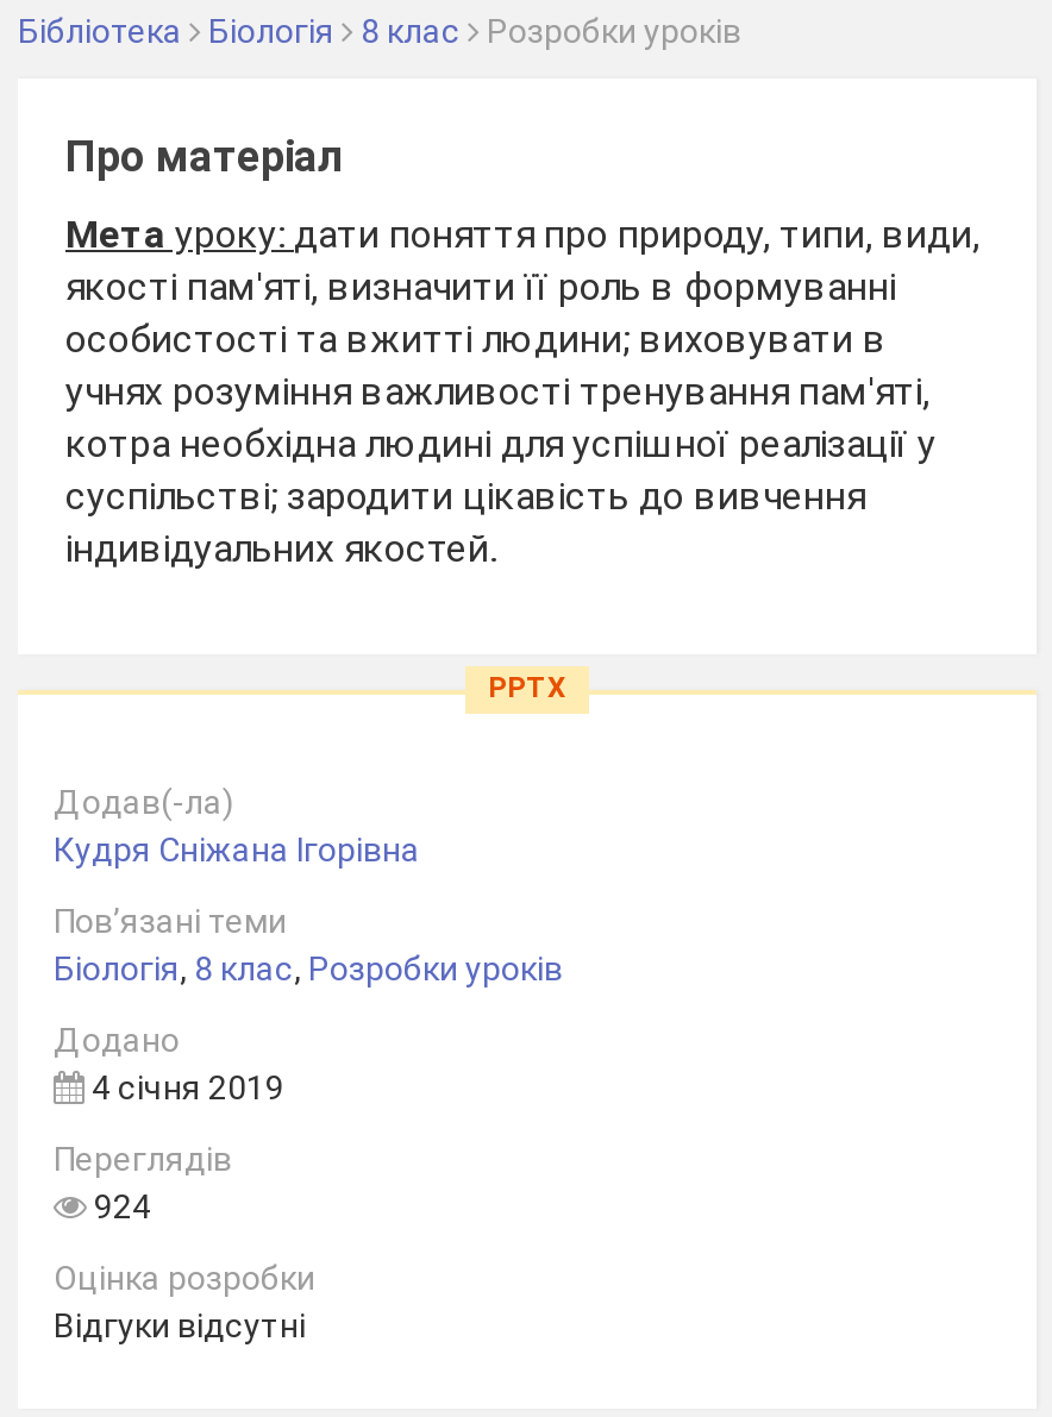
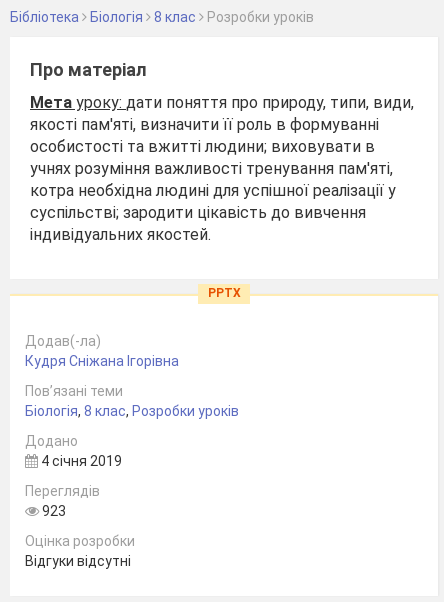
[87,1186,151,1224] 924 -> [39,502,66,518] 923

